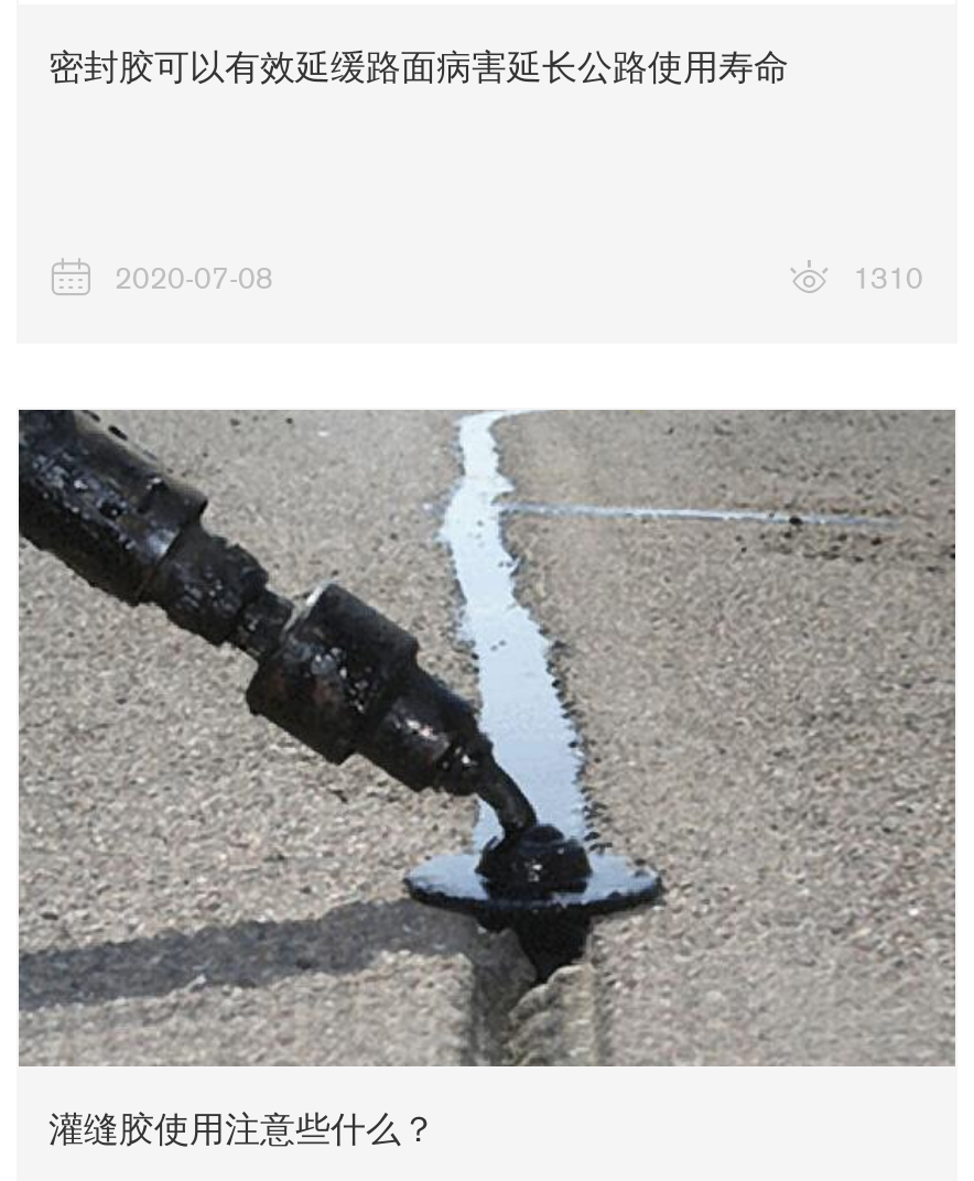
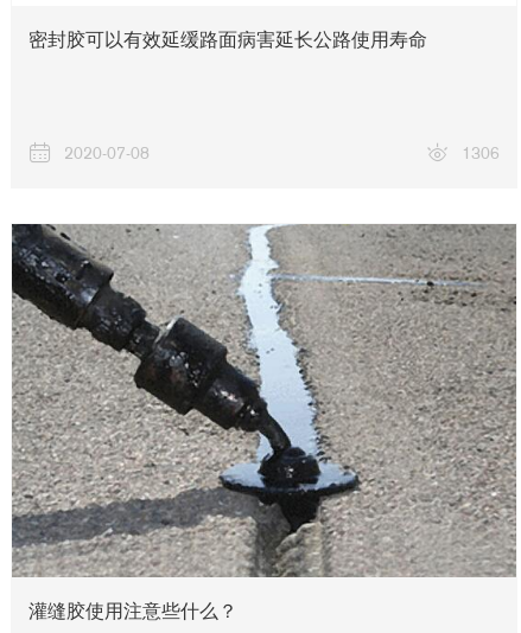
[853,257,923,297] 1310 -> [461,142,499,163] 1306

